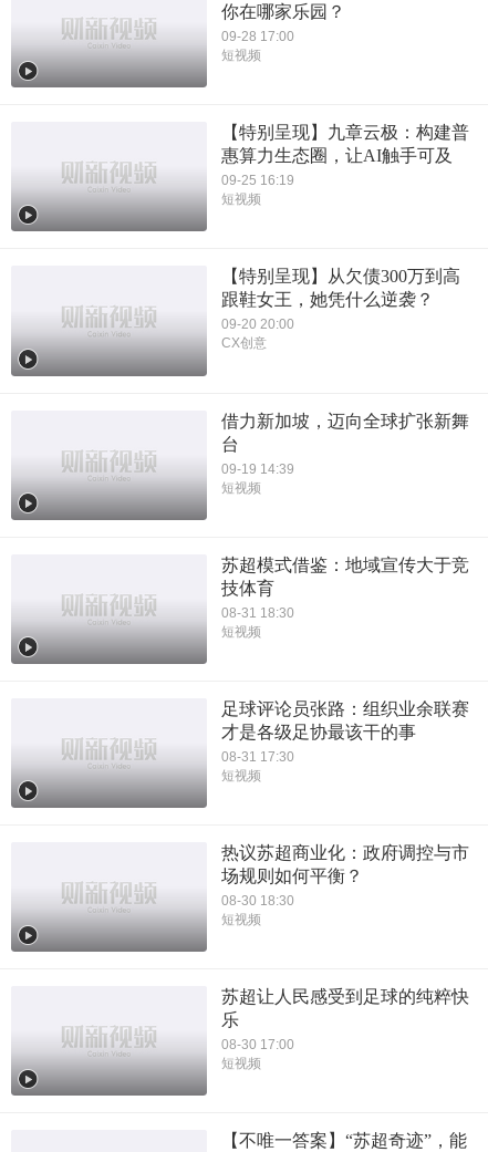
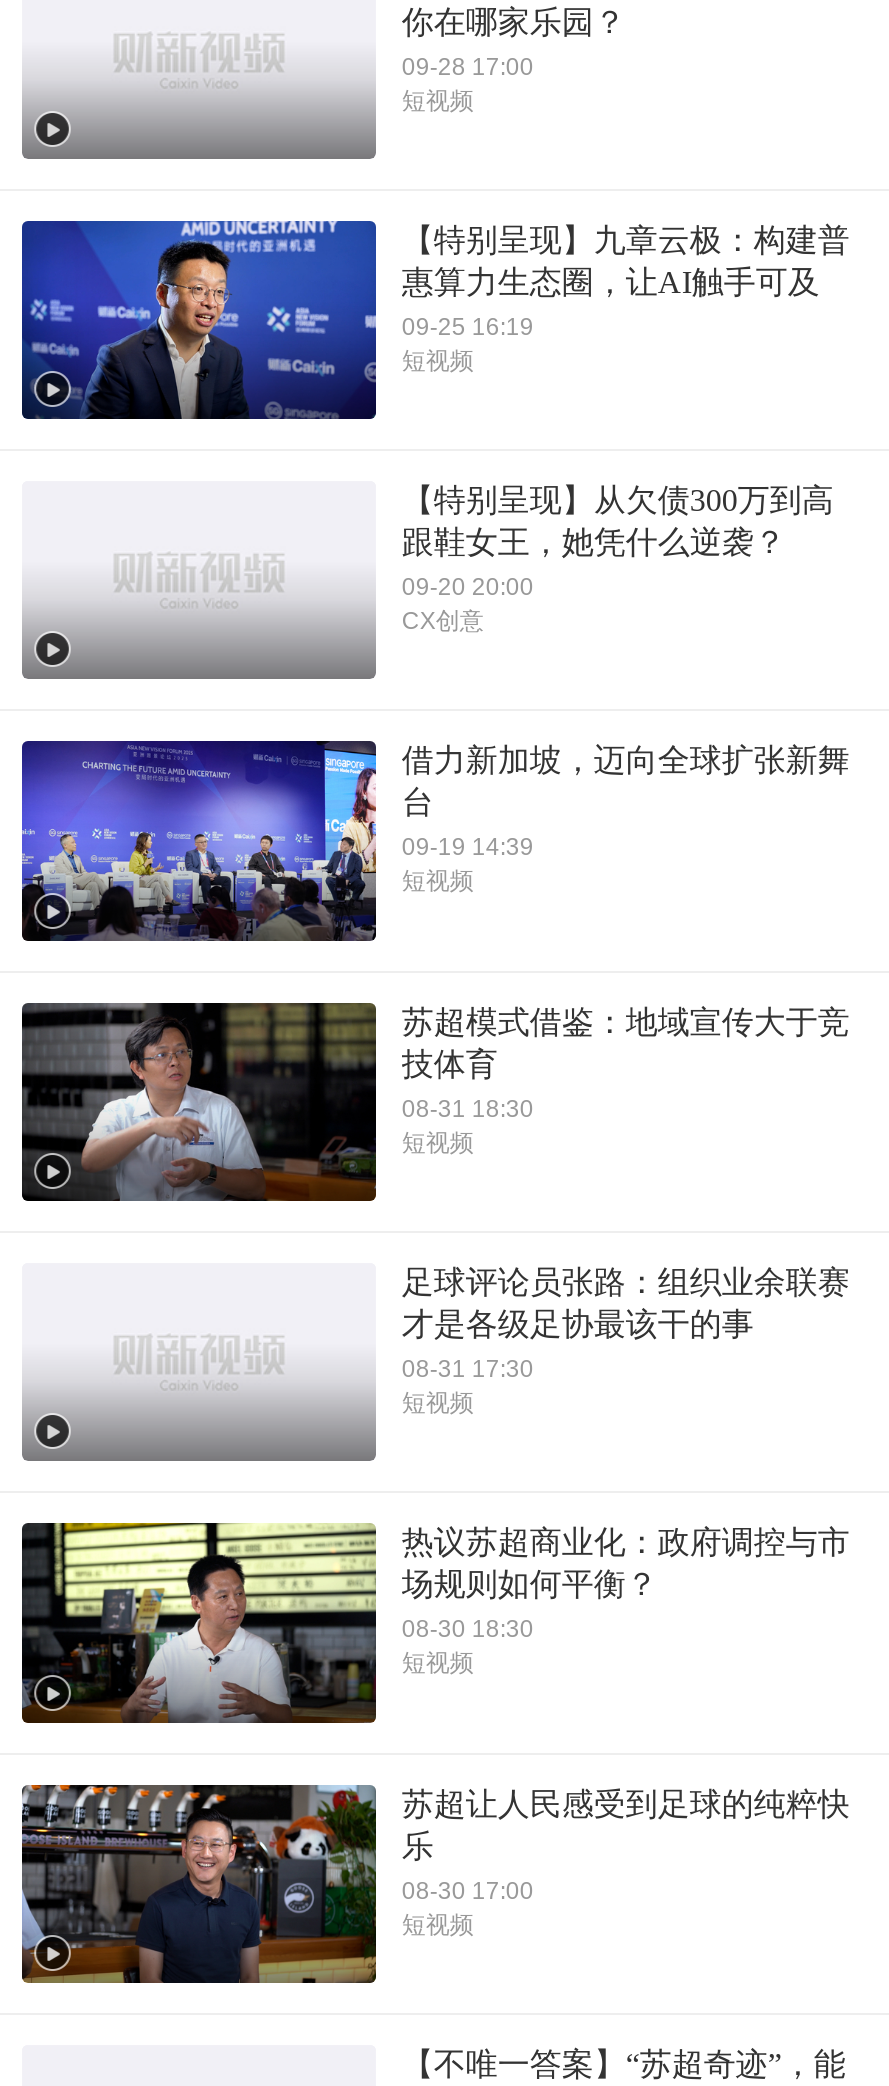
[10,122,208,231] [image] -> [20,218,378,420] [image]
[10,409,208,520] [image] -> [20,738,378,940] [image]
[10,554,208,664] [image] -> [20,1000,378,1202] [image]
[10,841,208,952] [image] -> [20,1520,378,1724] [image]
[10,986,208,1097] [image] -> [20,1782,378,1982] [image]

